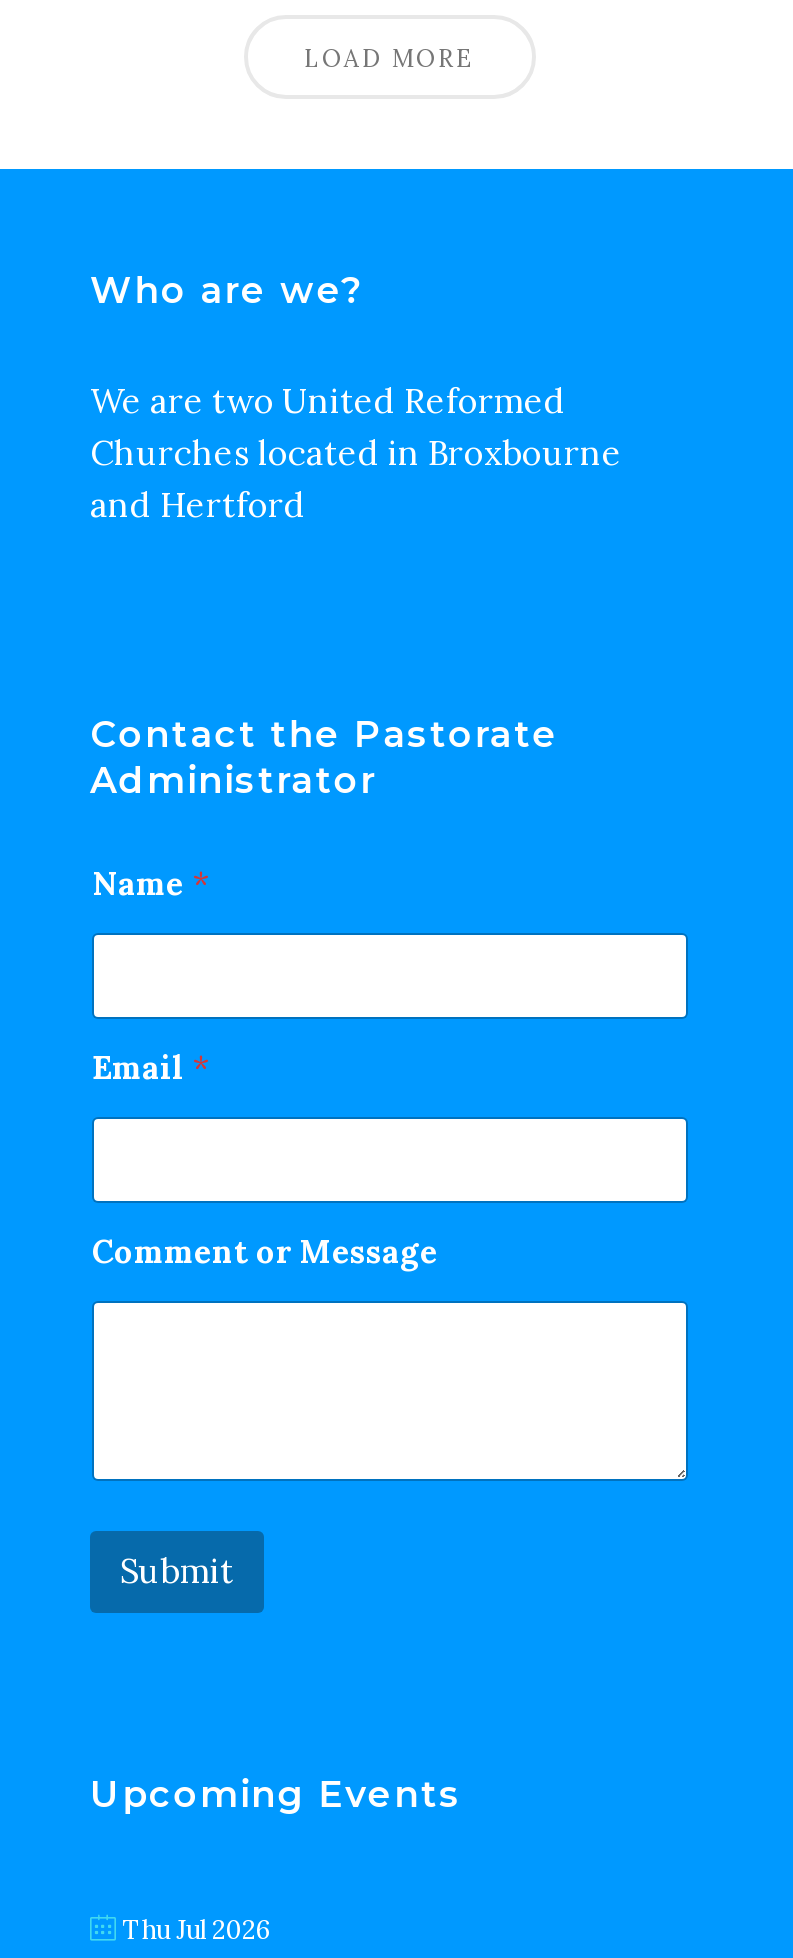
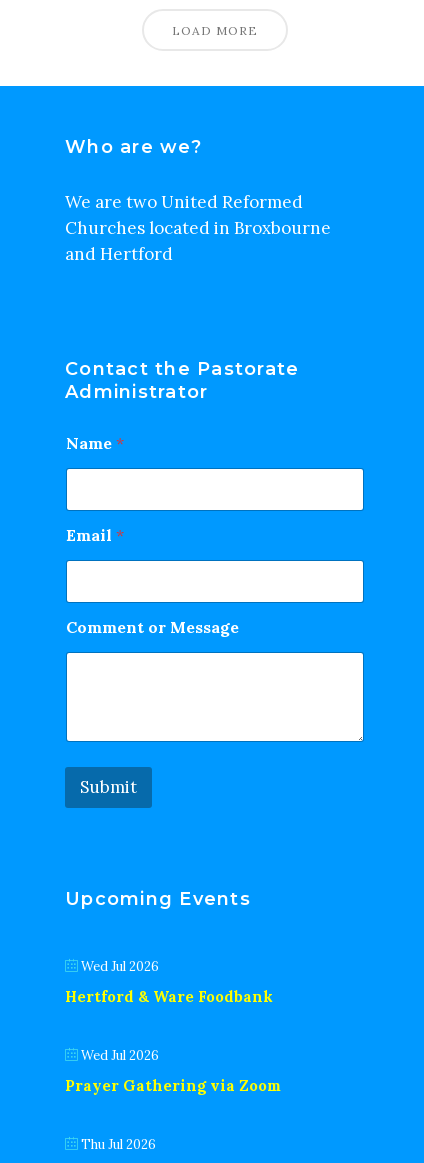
none -> [65,958,281,1095] Wed Jul 2026 | Hertford & Ware Foodbank | Wed Jul 2026 | Prayer Gathering via Zoom

